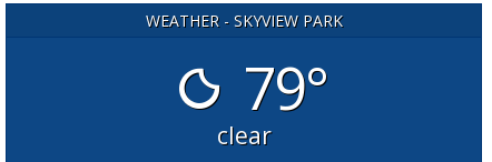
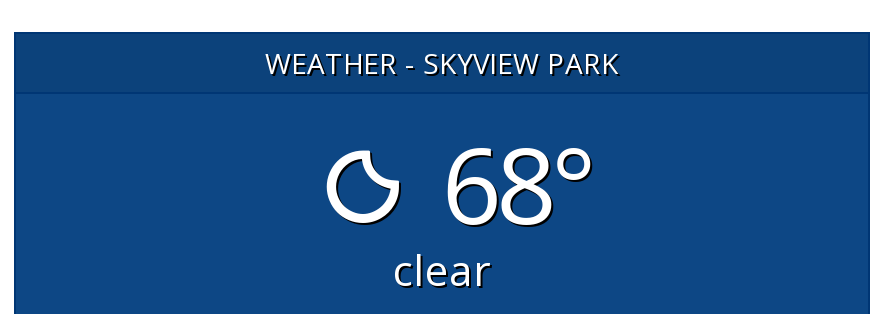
[244,48,326,126] 79° -> [442,112,590,254] 68°

